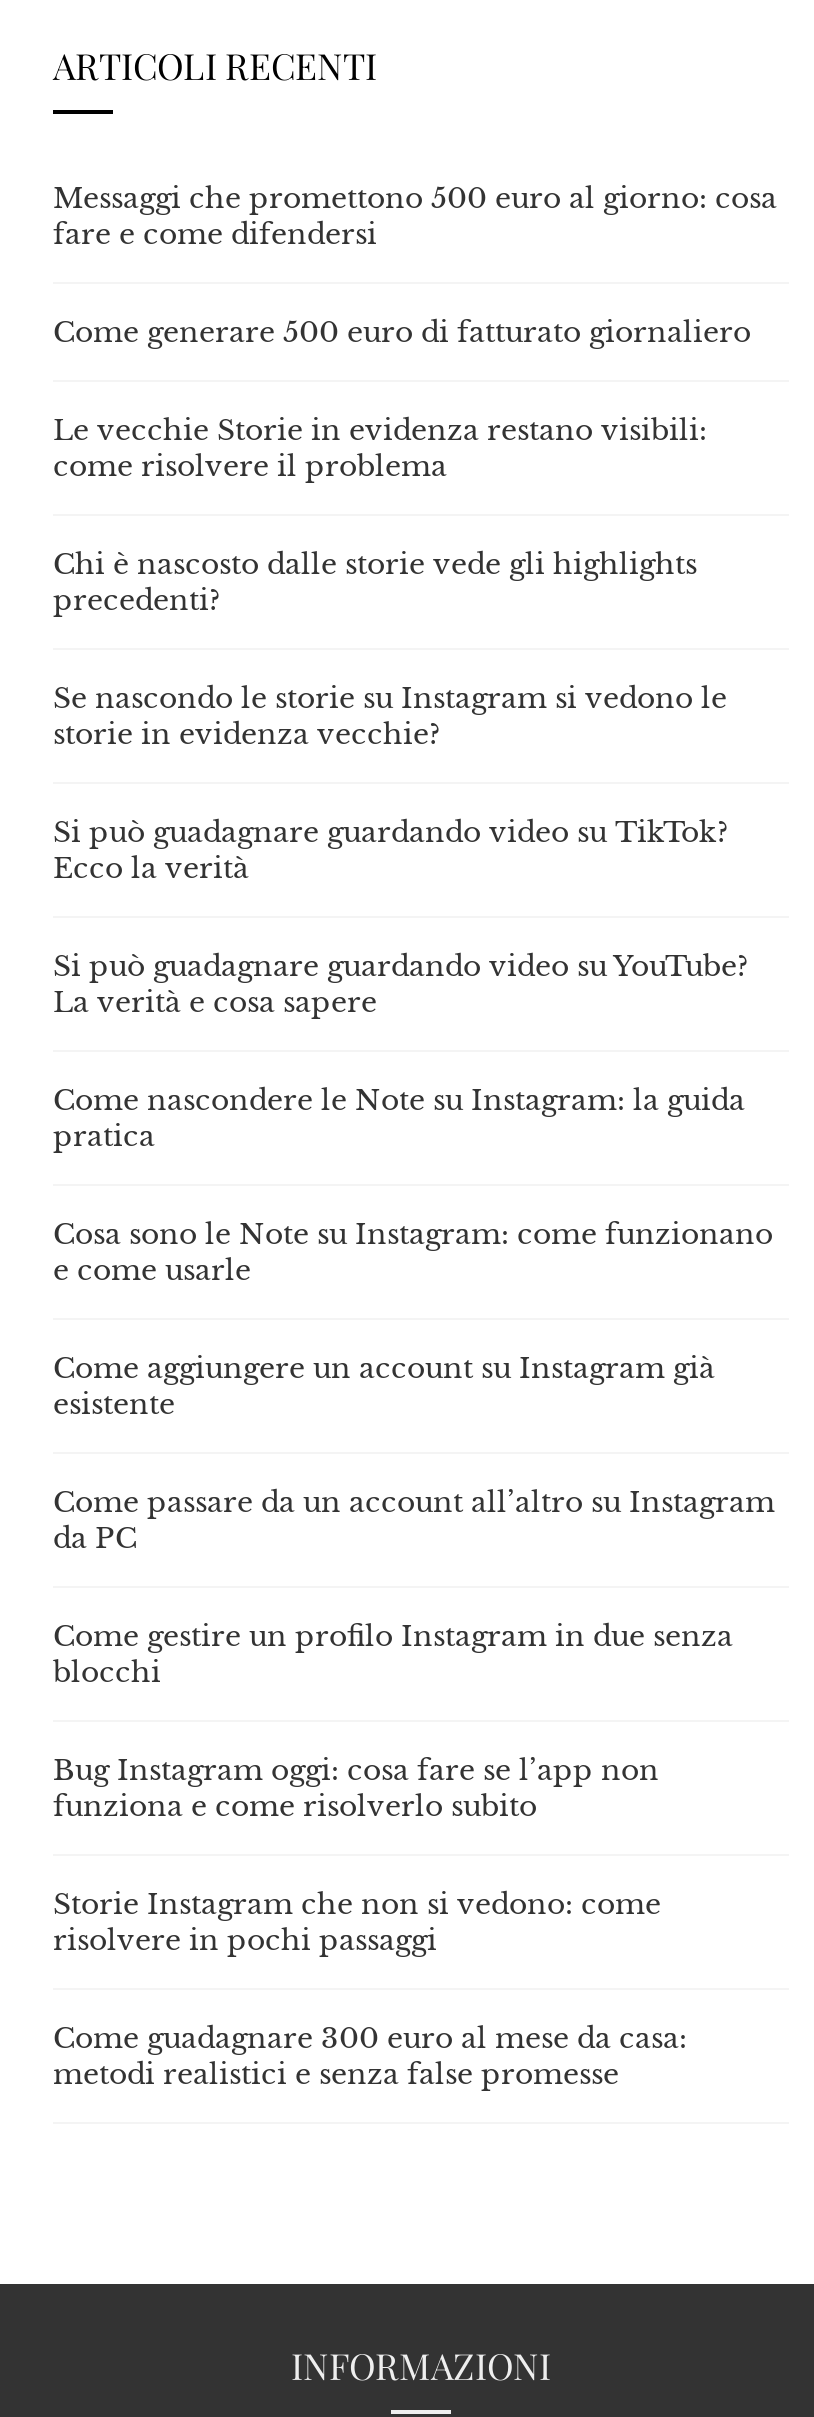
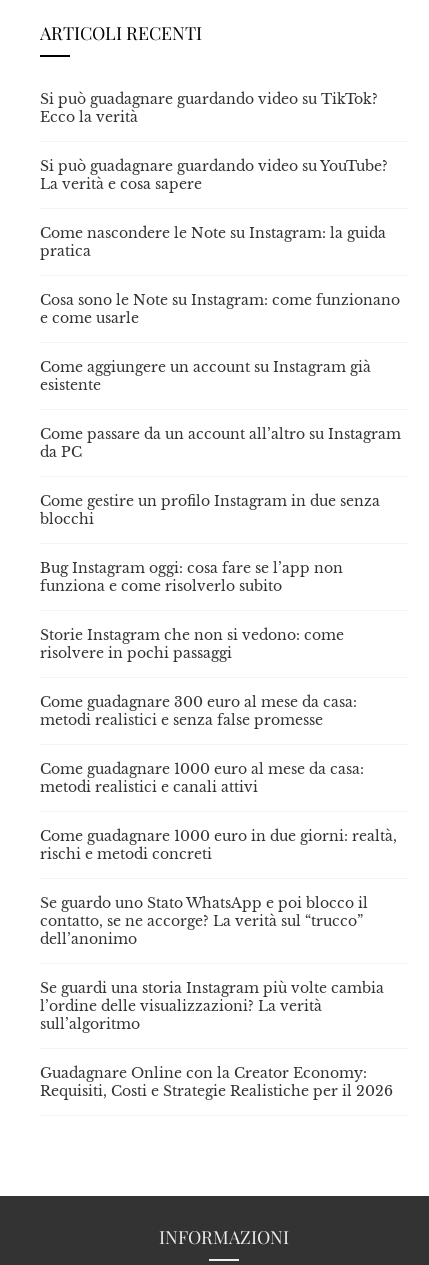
[53,180,777,752] Messaggi che promettono 500 euro al giorno: cosa | fare e come difendersi | Come generare 500 euro di fatturato giornaliero | Le vecchie Storie in evidenza restano visibili: | come risolvere il problema | Chi è nascosto dalle storie vede gli highlights | precedenti? | Se nascondo le storie su Instagram si vedono le | storie in evidenza vecchie? -> none
moved [53,814,775,2092] -> [40,90,401,729]: Si può guadagnare guardando video su TikTok? | Ecco la verità | Si può guadagnare guardando video su YouTube? | ... | Come guadagnare 300 euro al mese da casa: | metodi realistici e senza false promesse
none -> [40,760,397,1100] Come guadagnare 1000 euro al mese da casa: | metodi realistici e canali attivi | Come guadagnare 1000 euro in due giorni: realtà, | rischi e metodi concreti | Se guardo uno Stato WhatsApp e poi blocco il | contatto, se ne accorge? La verità sul “trucco” | dell’anonimo | Se guardi una storia Instagram più volte cambia | l’ordine delle visualizzazioni? La verità | sull’algoritmo | Guadagnare Online con la Creator Economy: | Requisiti, Costi e Strategie Realistiche per il 2026

